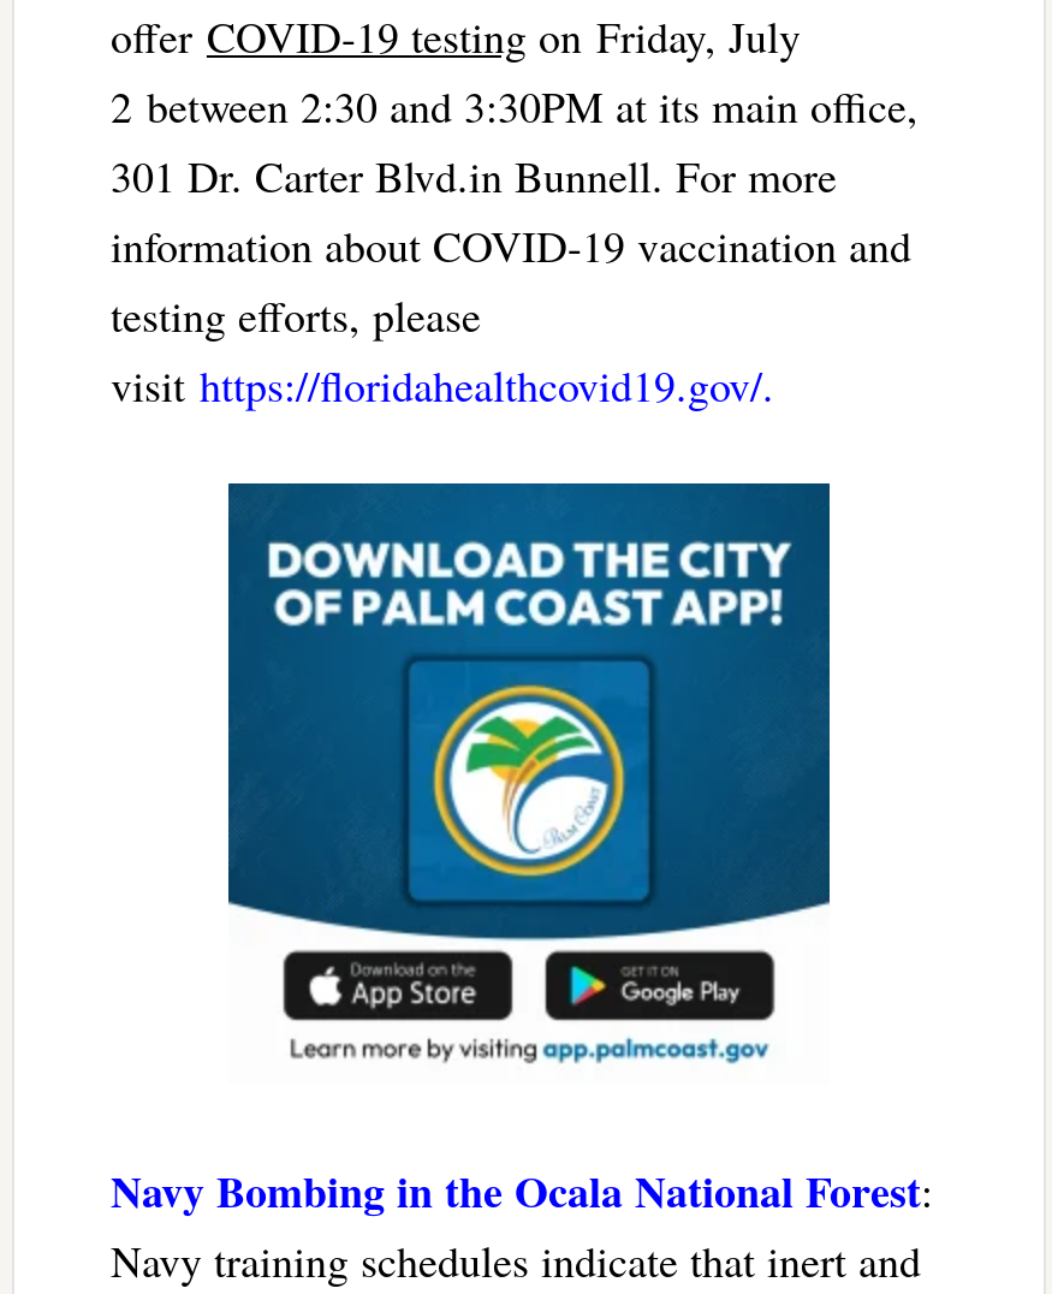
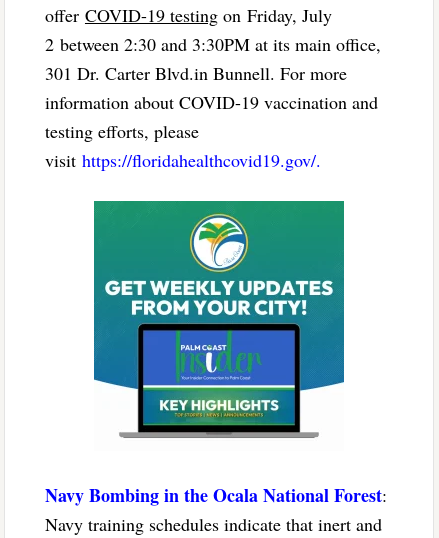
[228,483,830,1066] [image] -> [93,201,345,442] [image]

